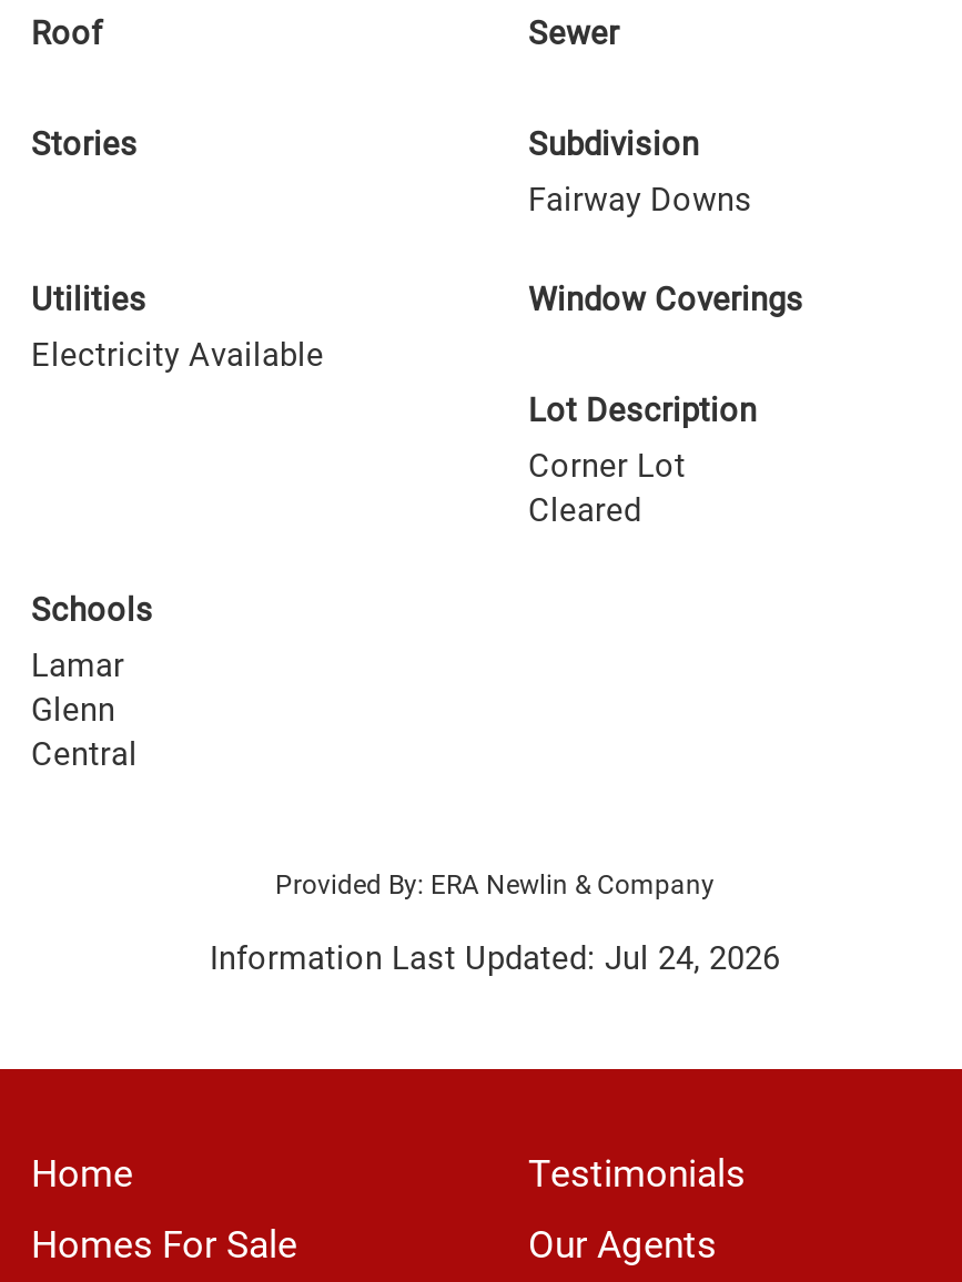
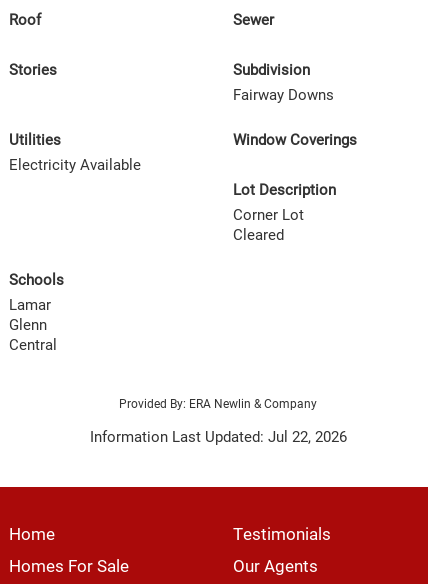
[210,937,780,979] Information Last Updated: Jul 24, 2026 -> [89,427,346,446] Information Last Updated: Jul 22, 2026

